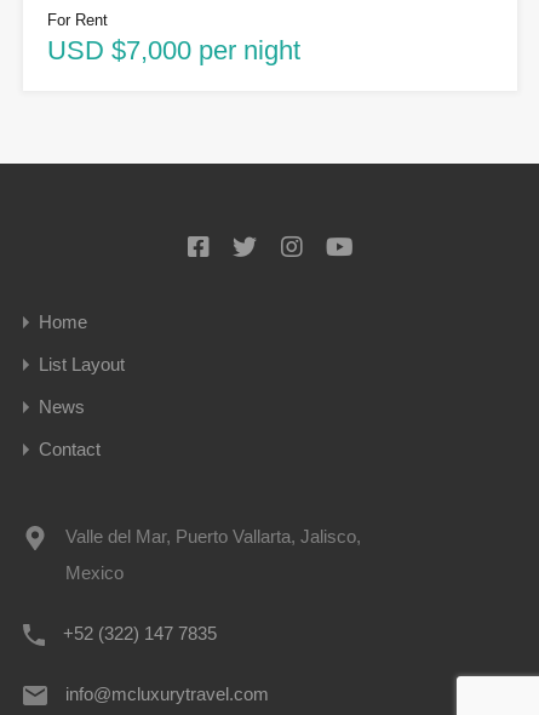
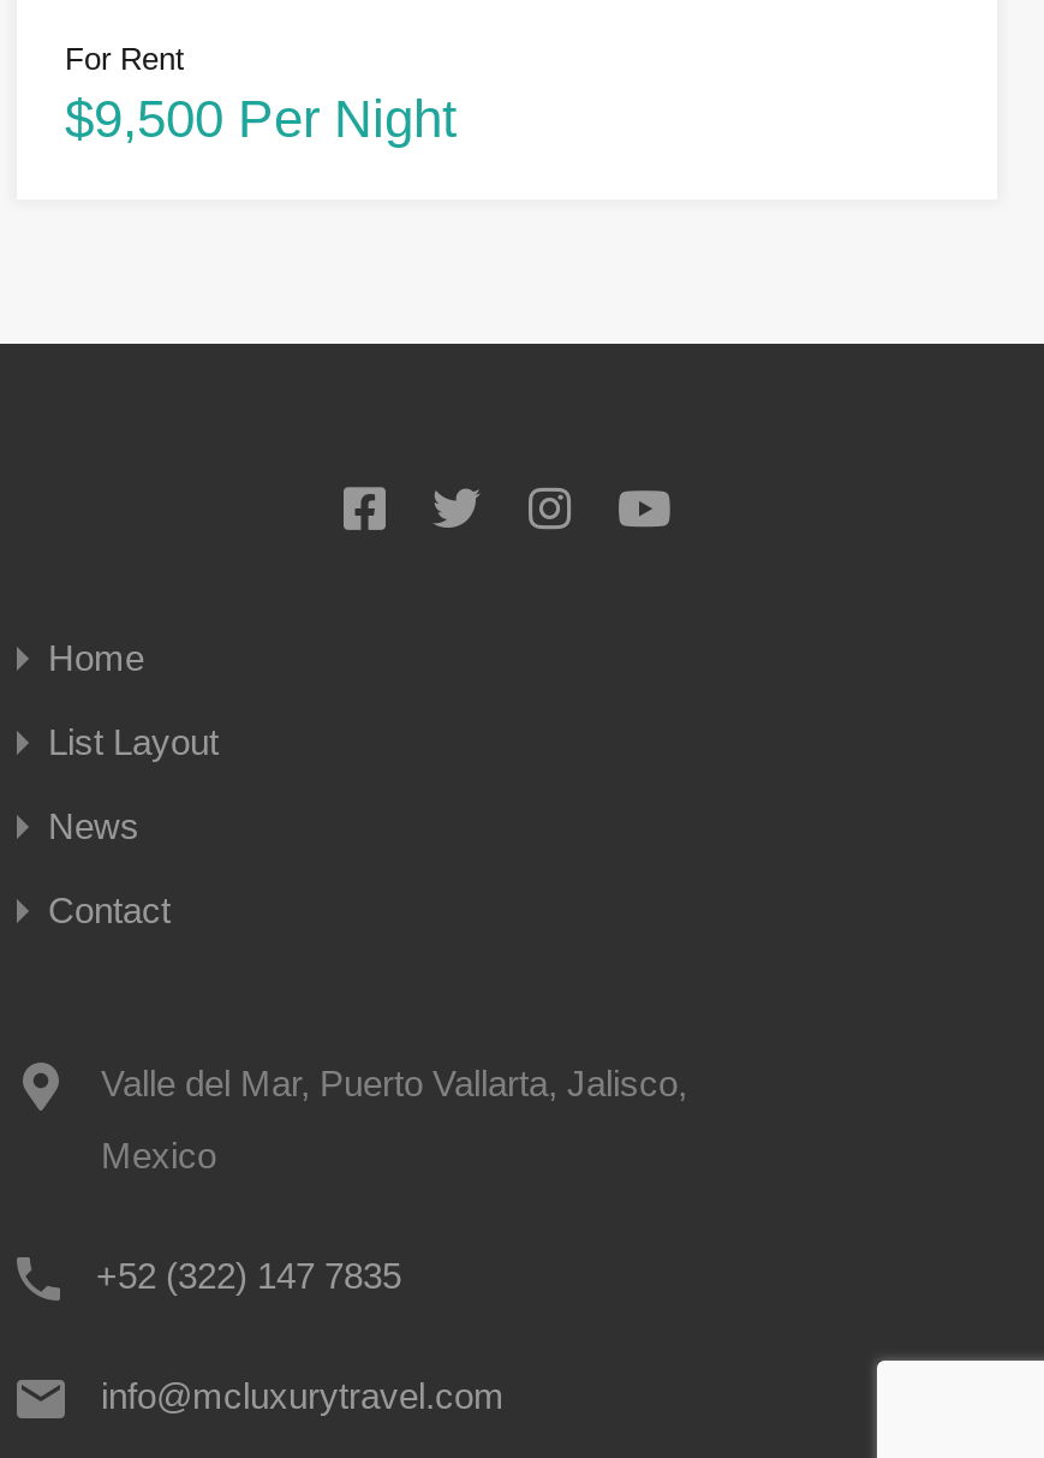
[47,35,300,65] USD $7,000 per night -> [65,88,457,148] $9,500 Per Night

